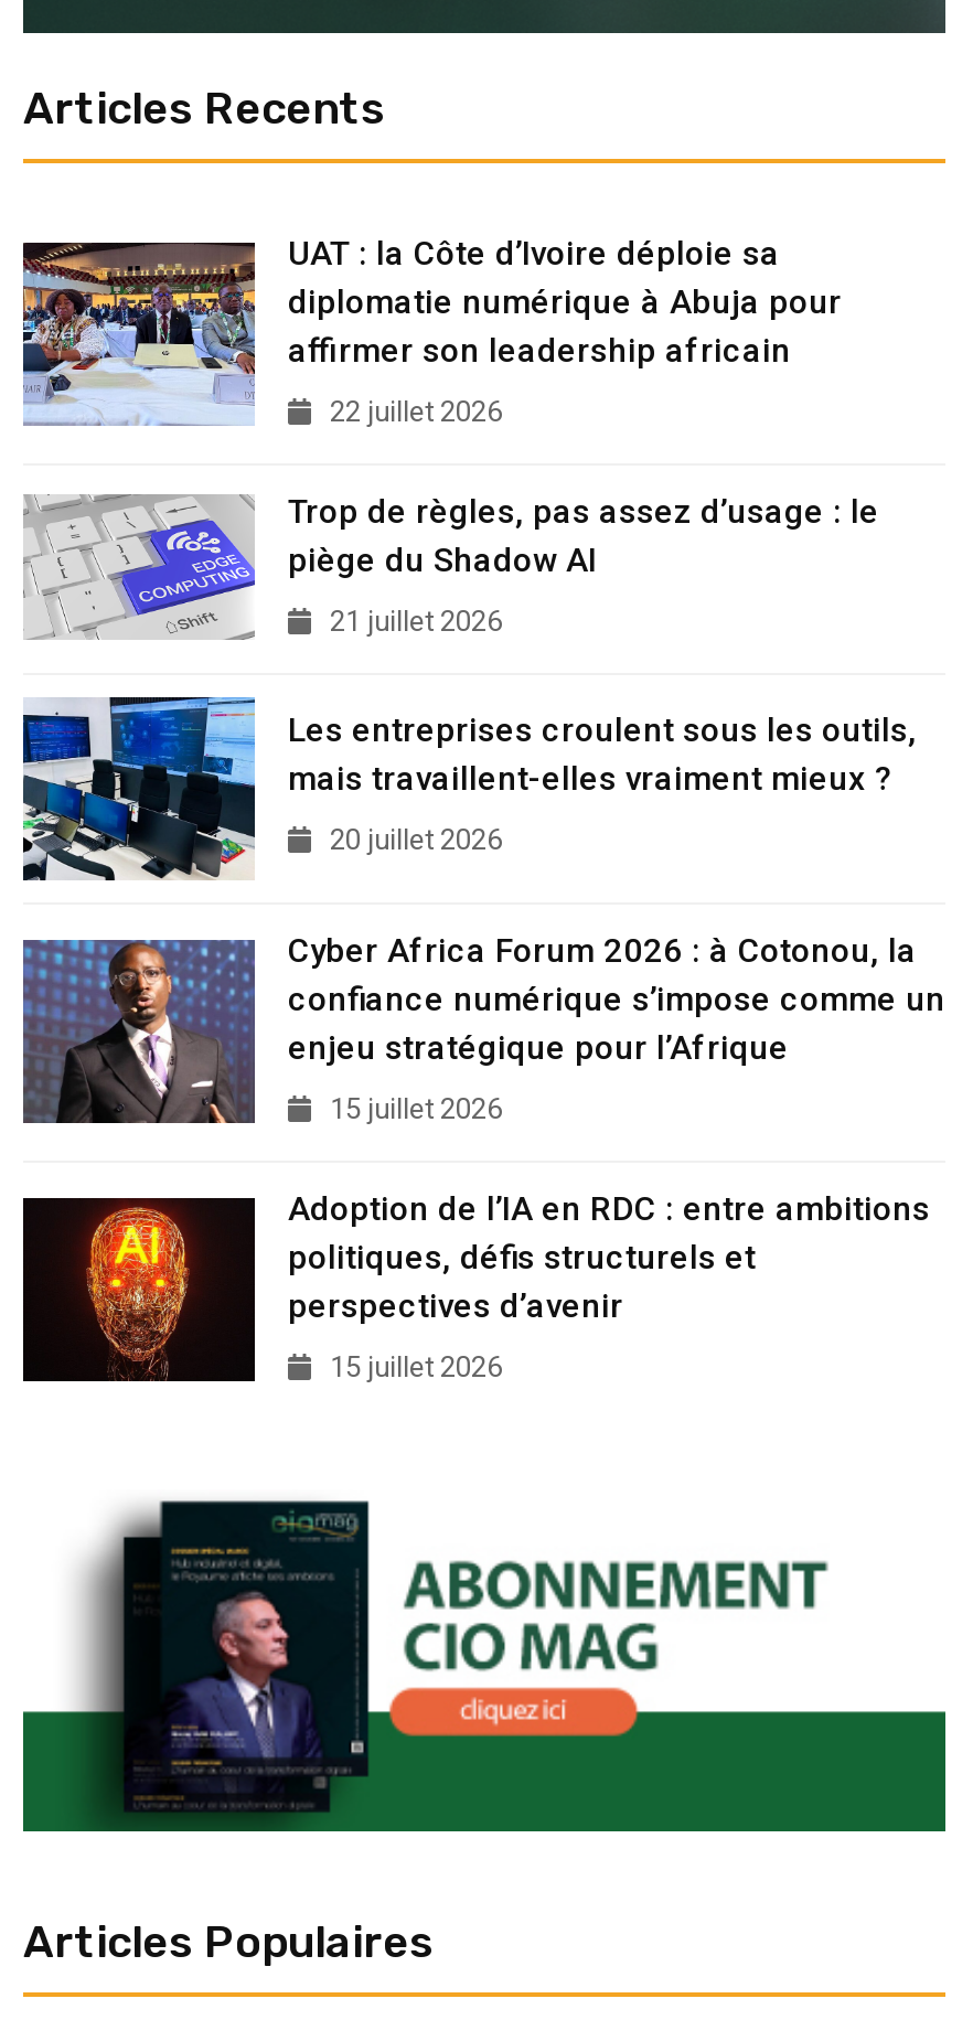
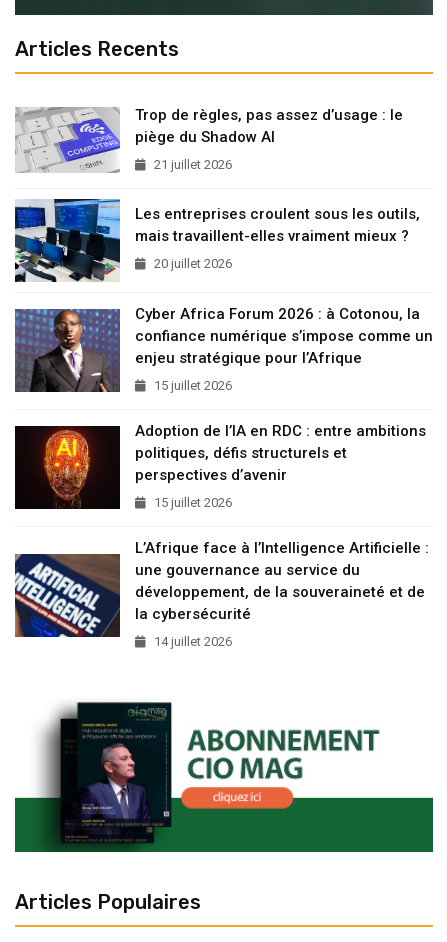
[21,233,842,428] [image] | UAT : la Côte d’Ivoire déploie sa | diplomatie numérique à Abuja pour | affirmer son leadership africain | 22 juillet 2026 -> none
moved [28,491,945,1383] -> [17,106,433,510]: [image] | Trop de règles, pas assez d’usage : le | piège du Shadow AI | ... | perspectives d’avenir | 15 juillet 2026
none -> [14,539,429,649] [image] | L’Afrique face à l’Intelligence Artificielle : | une gouvernance au service du | développement, de la souveraineté et de | la cybersécurité | 14 juillet 2026

